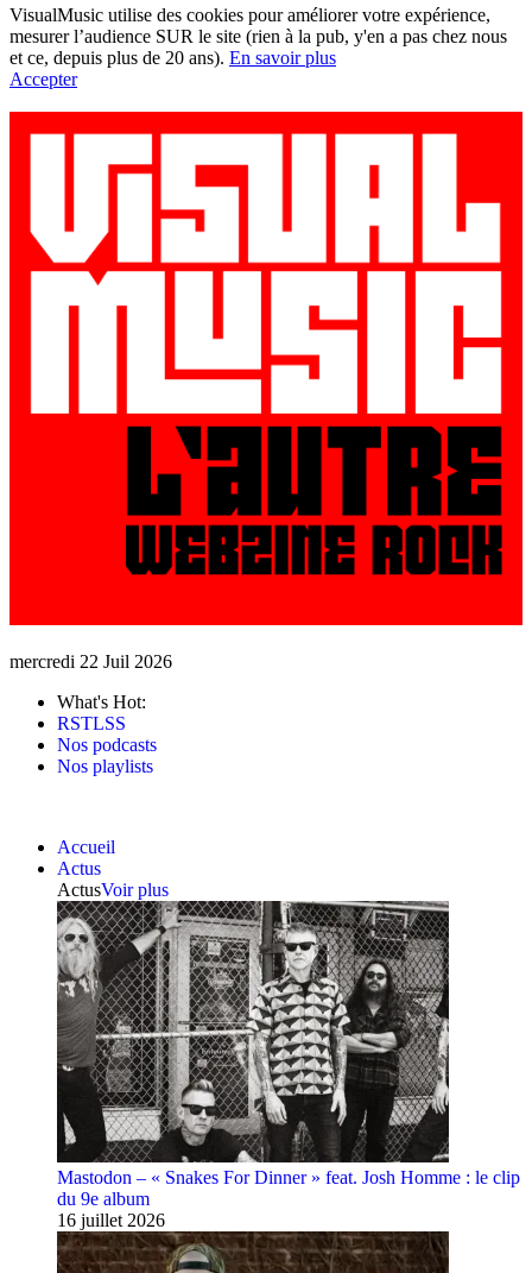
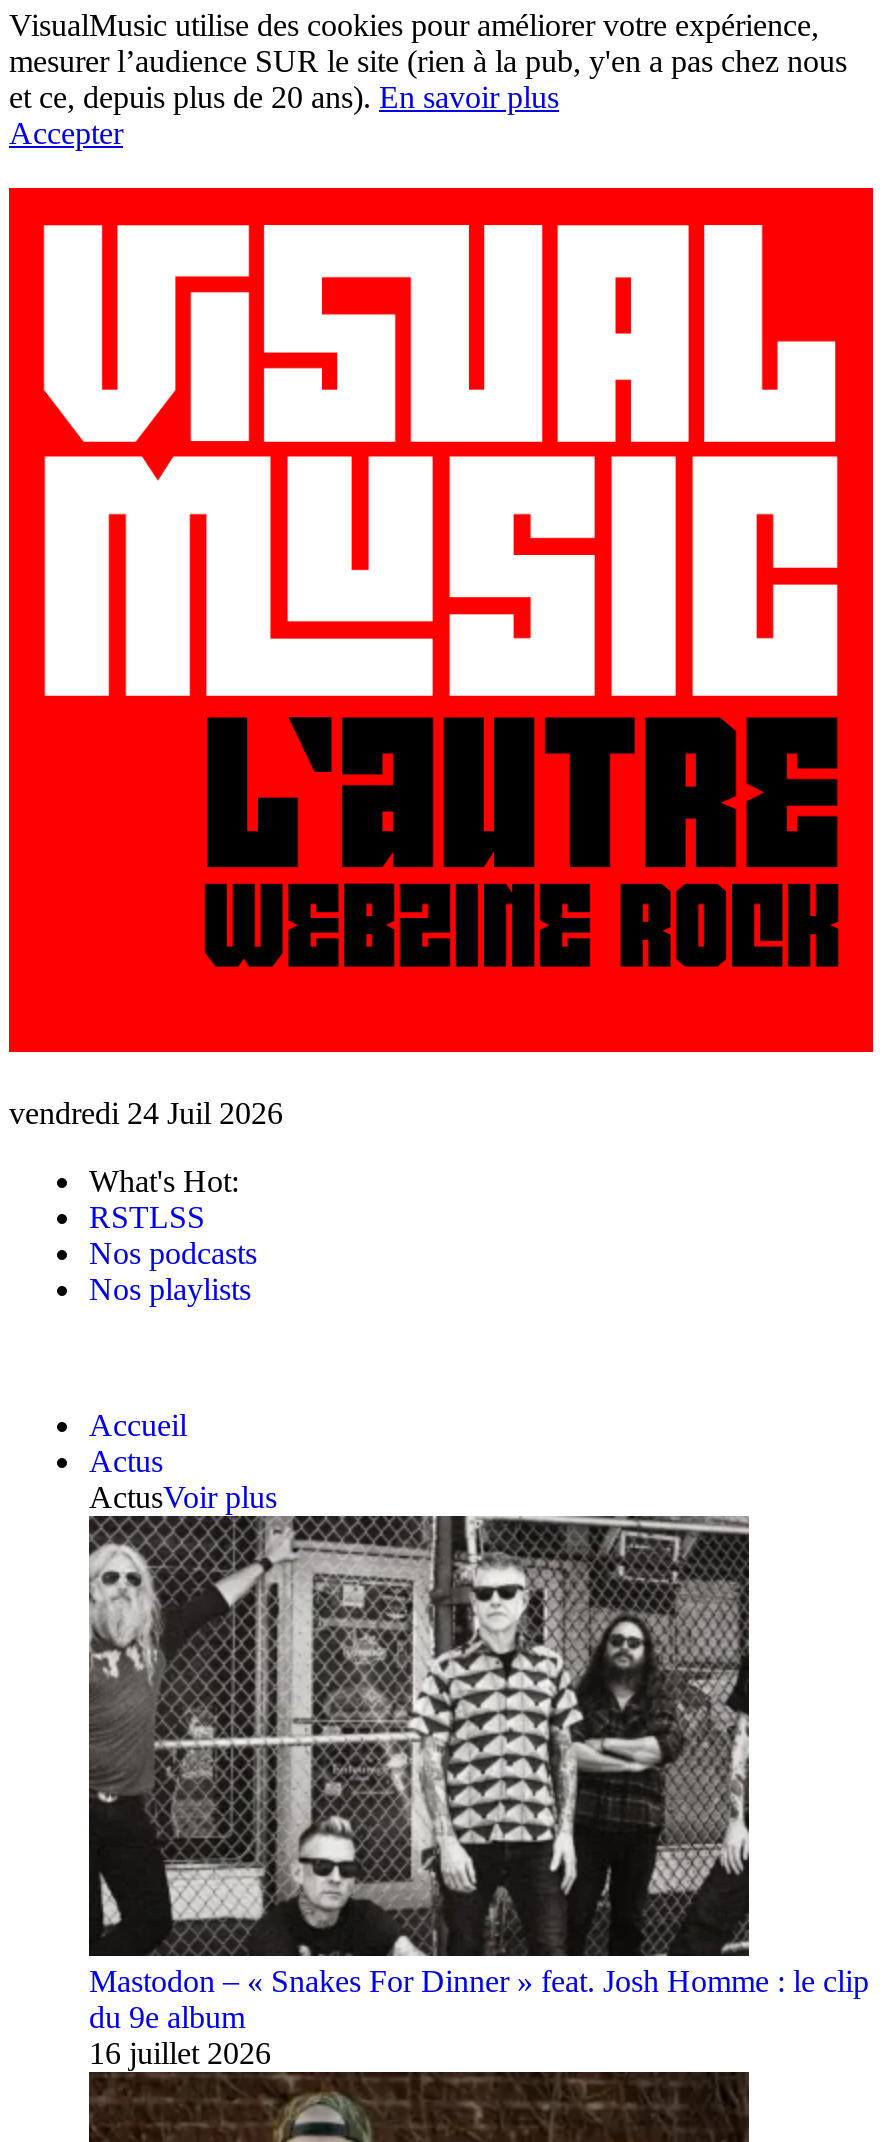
[9,651,172,672] mercredi 22 Juil 2026 -> [9,1096,283,1130] vendredi 24 Juil 2026

